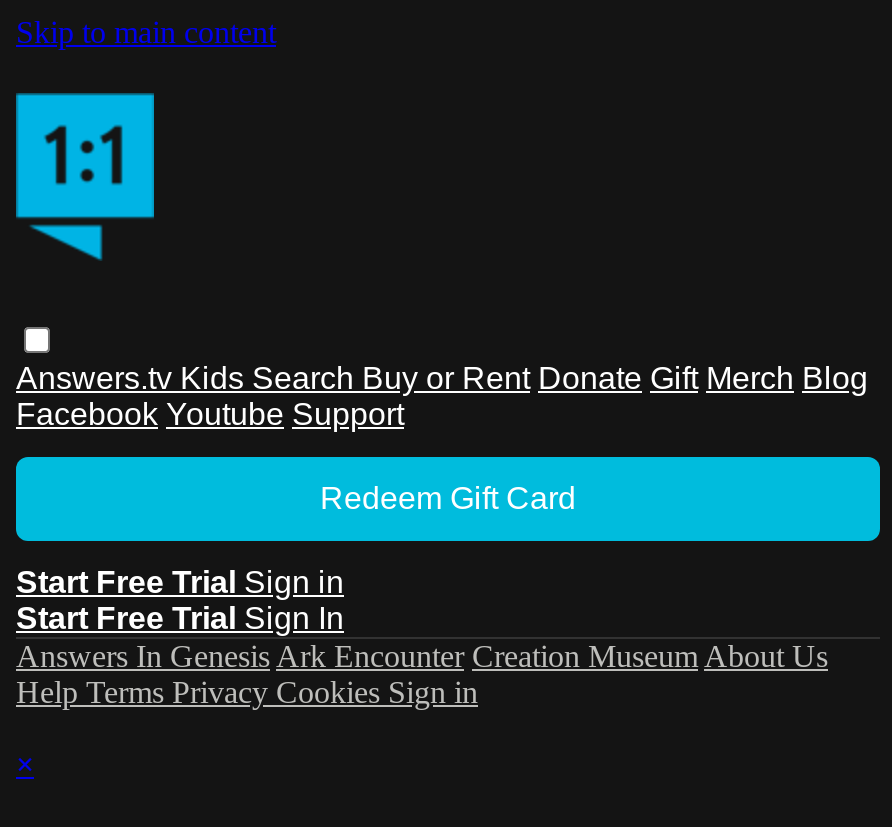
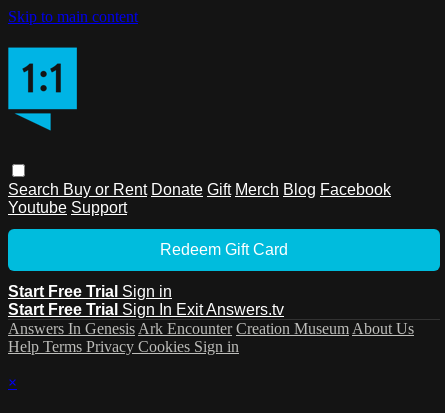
[16,361,868,431] Answers.tv Kids Search Buy or Rent Donate Gift Merch Blog | Facebook Youtube Support -> [8,181,391,216] Search Buy or Rent Donate Gift Merch Blog Facebook | Youtube Support
[16,601,344,635] Start Free Trial Sign In -> [8,301,284,318] Start Free Trial Sign In Exit Answers.tv

